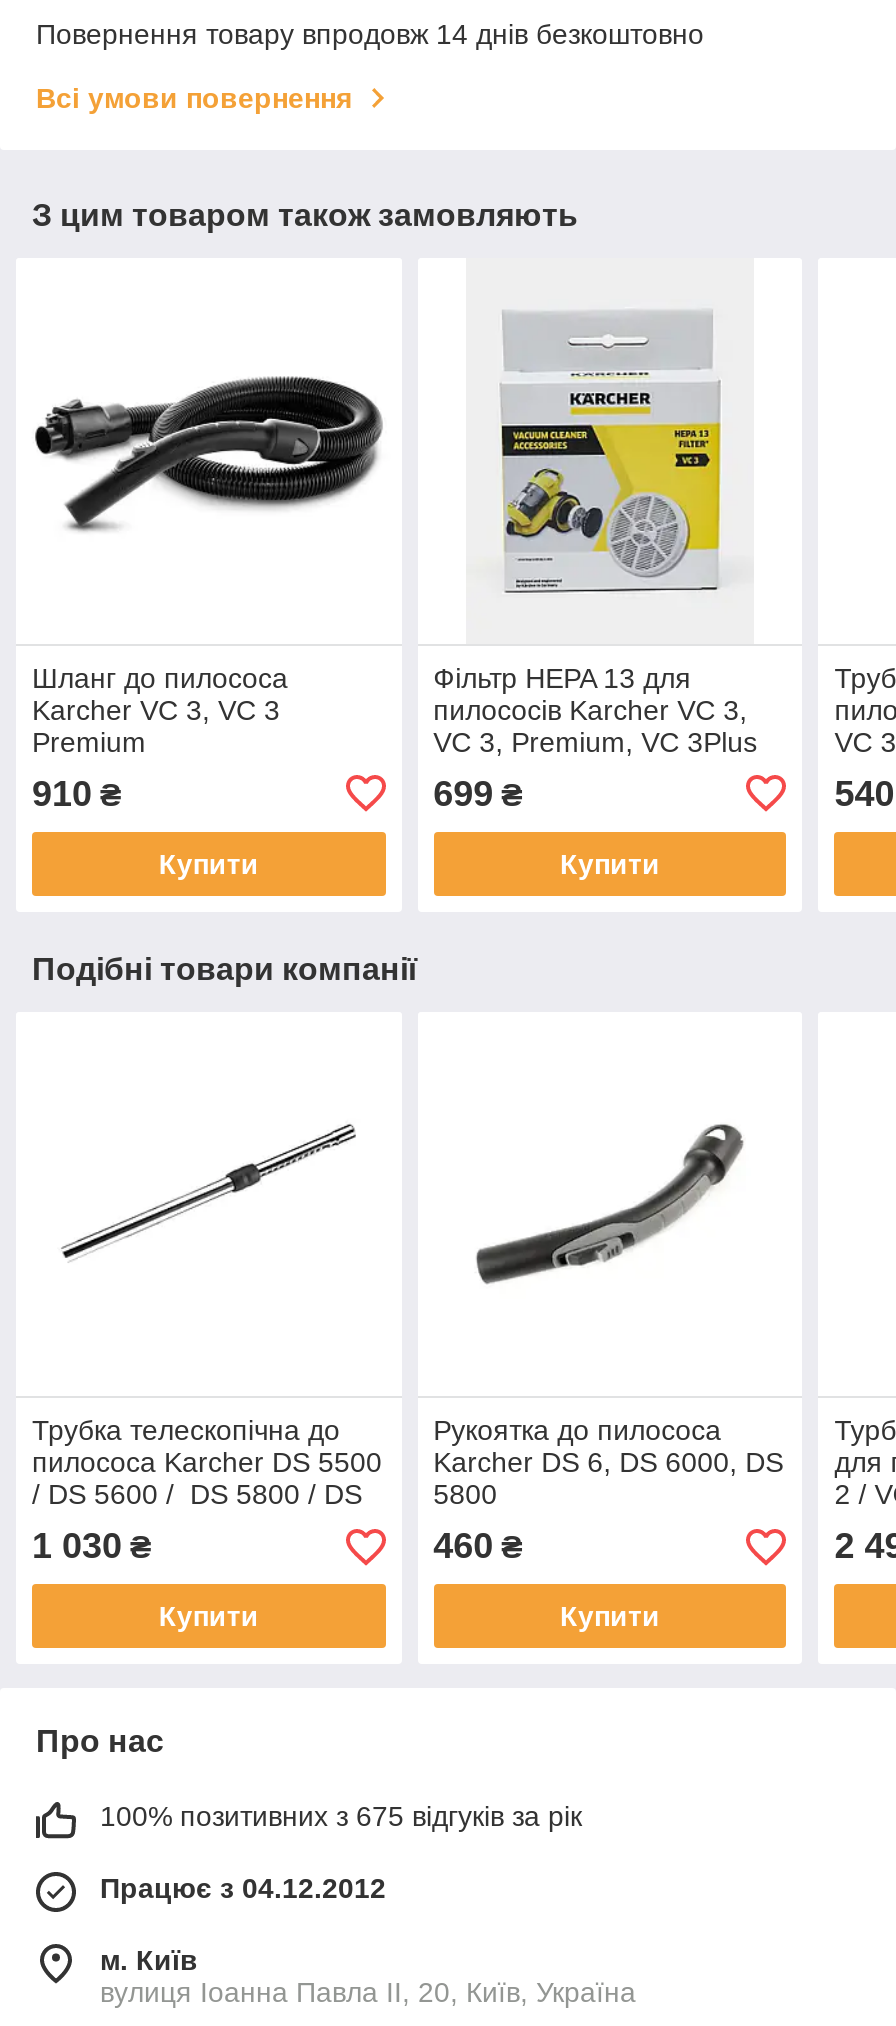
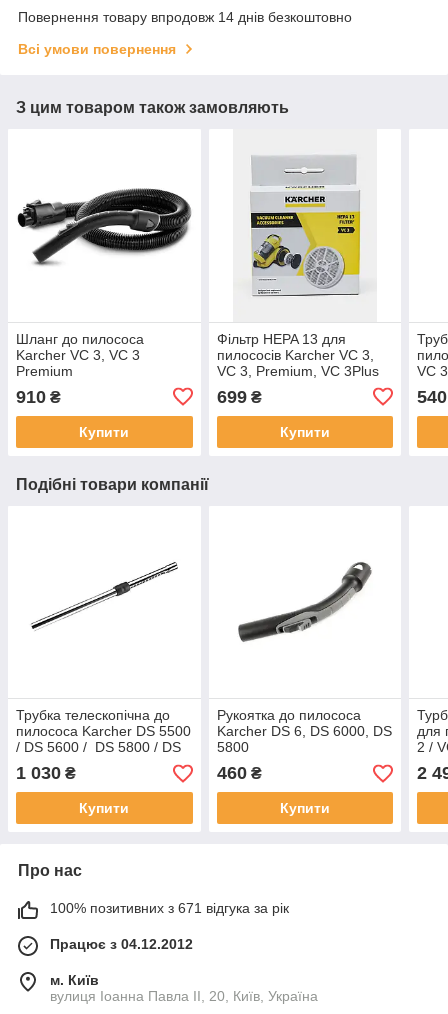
[100,1801,582,1833] 100% позитивних з 675 відгуків за рік -> [50,900,289,916] 100% позитивних з 671 відгука за рік

